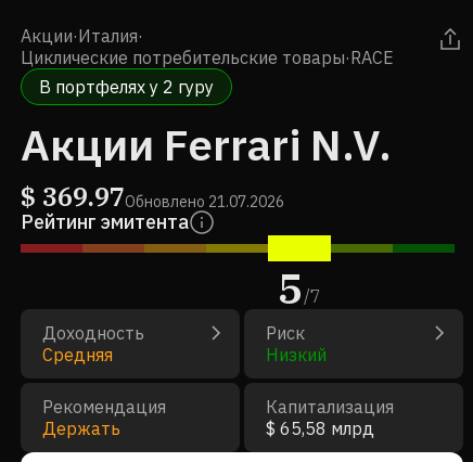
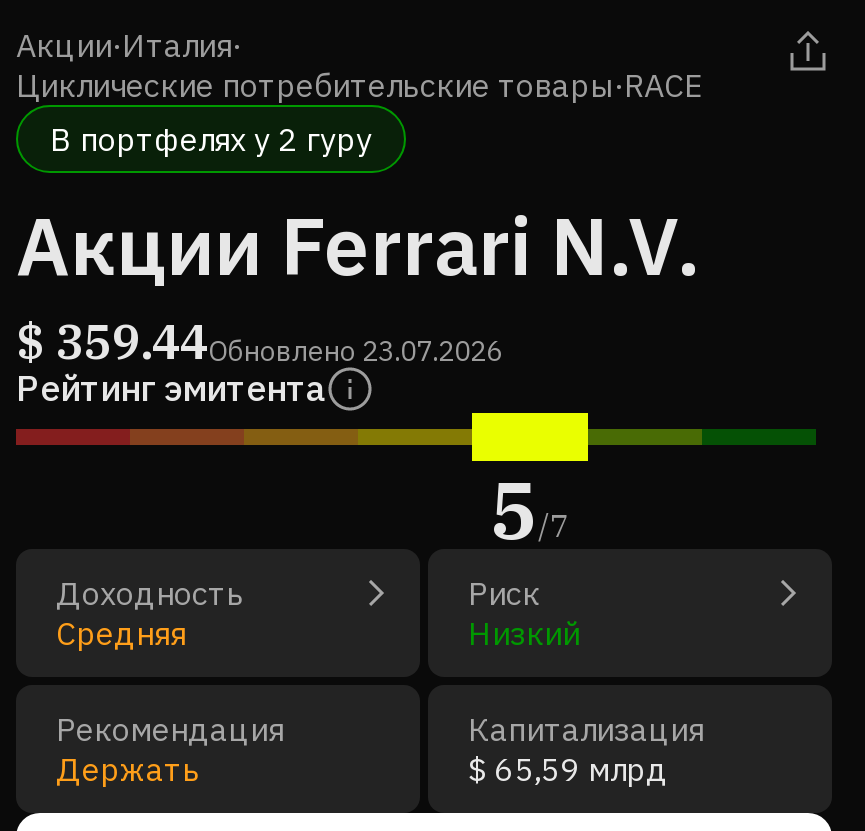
[21,179,284,214] $ 369.97Обновлено 21.07.2026 -> [16,309,502,373] $ 359.44Обновлено 23.07.2026
[266,418,374,439] $ 65,58 млрд -> [468,749,668,789] $ 65,59 млрд

